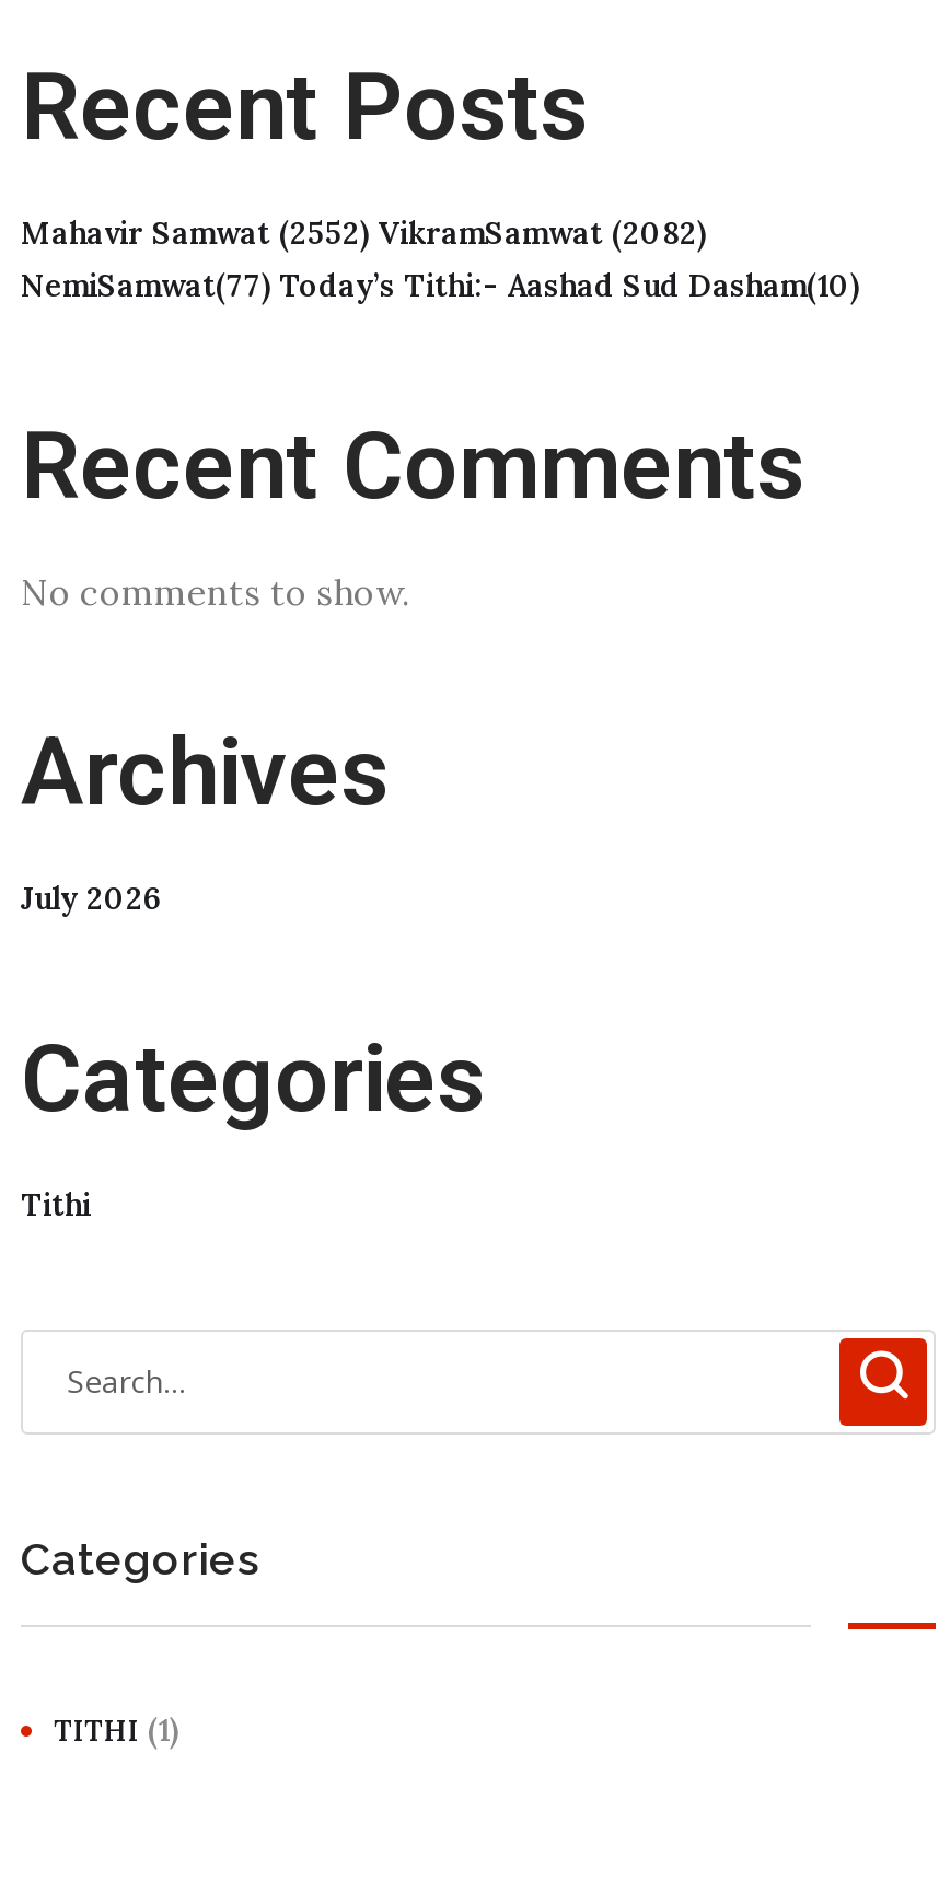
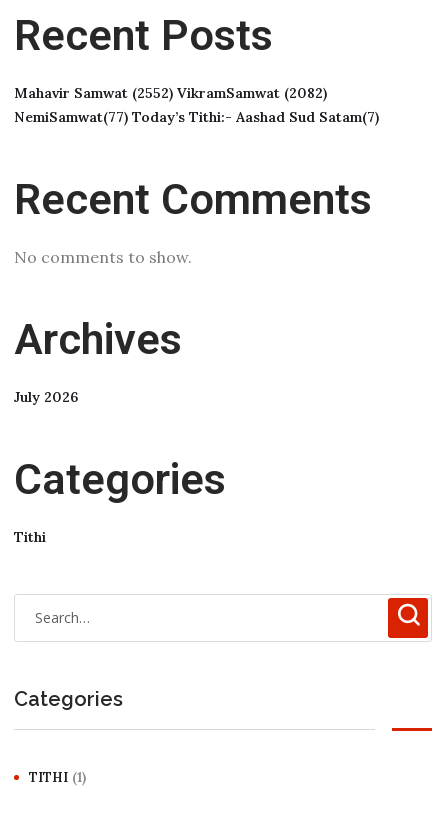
[21,265,859,305] NemiSamwat(77) Today’s Tithi:- Aashad Sud Dasham(10) -> [14,108,379,126] NemiSamwat(77) Today’s Tithi:- Aashad Sud Satam(7)

